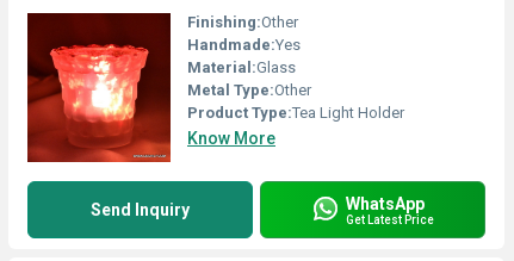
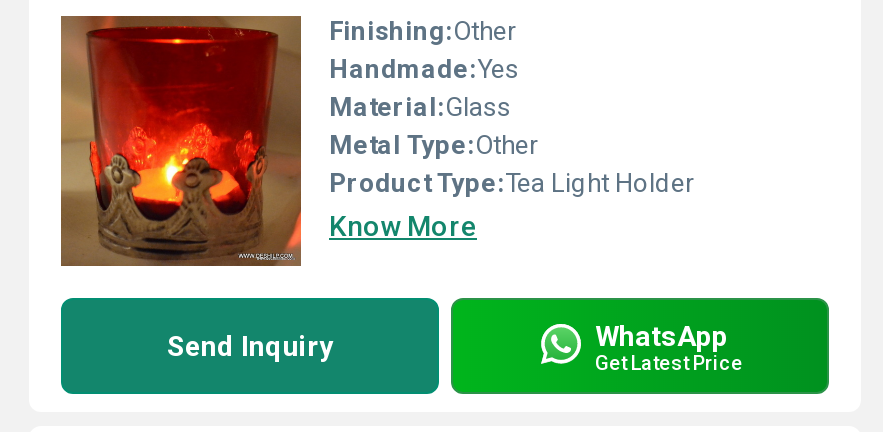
[26,12,172,163] [image] -> [59,14,303,268] [image]

